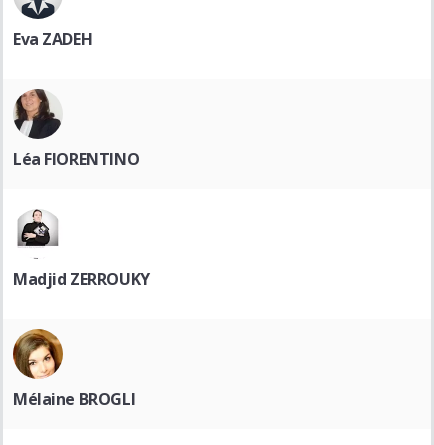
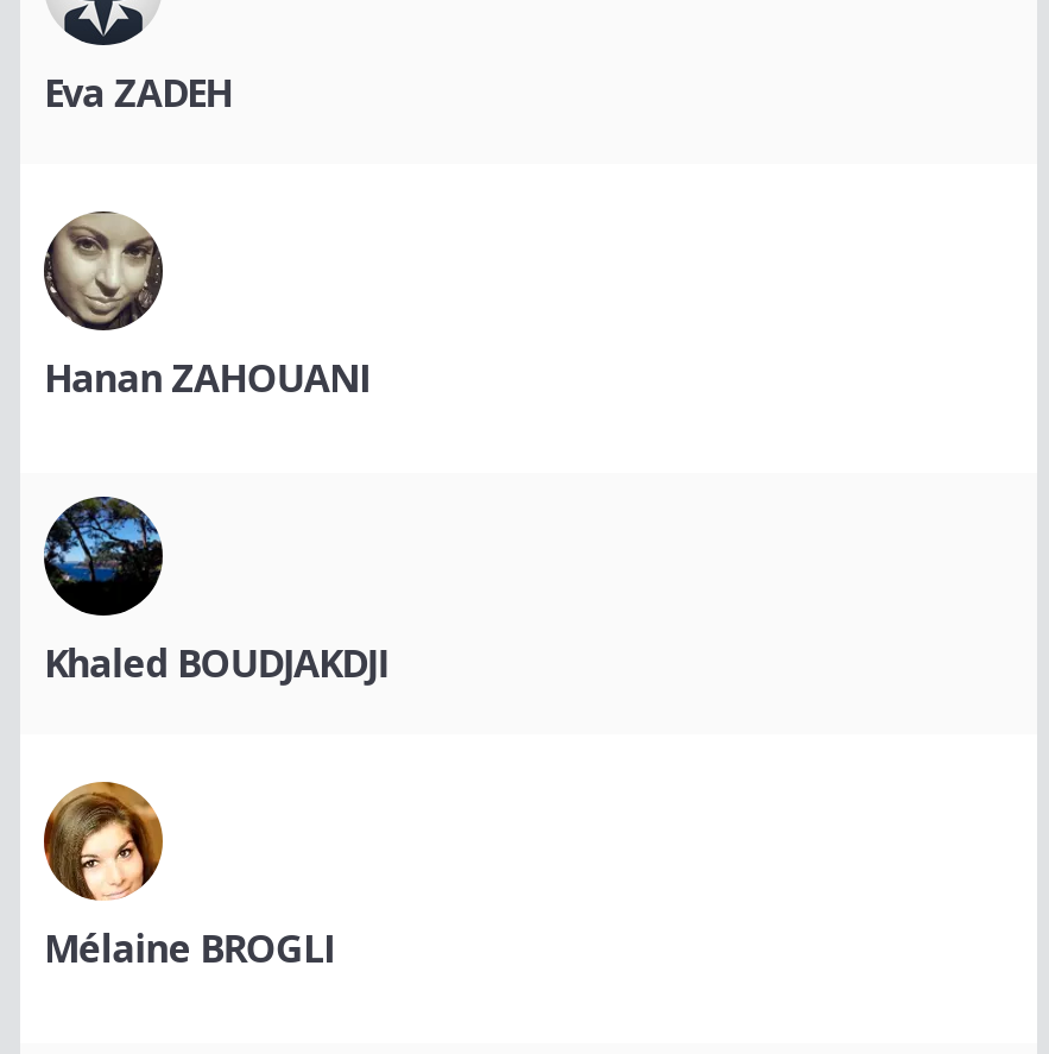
[13,89,139,170] [image] | Léa FIORENTINO -> [42,212,370,404] [image] | Hanan ZAHOUANI
[13,209,150,290] [image] | Madjid ZERROUKY -> [42,497,388,689] [image] | Khaled BOUDJAKDJI

